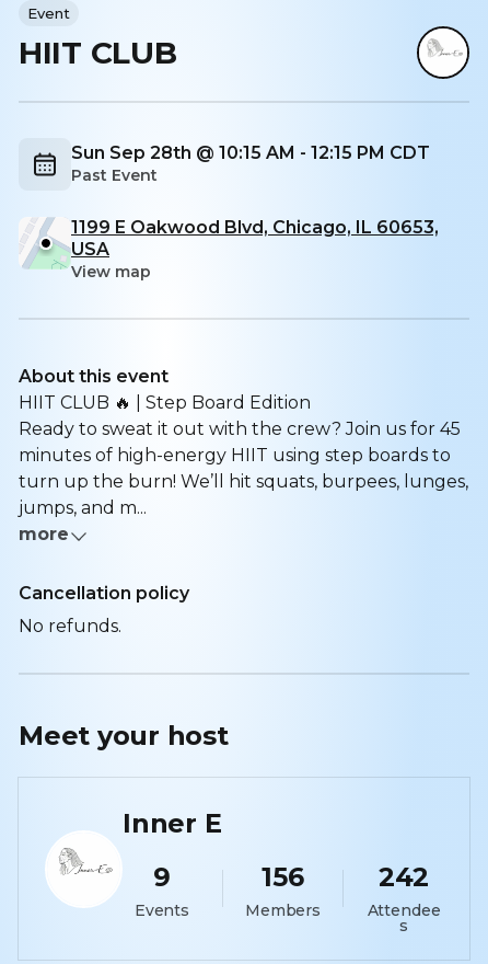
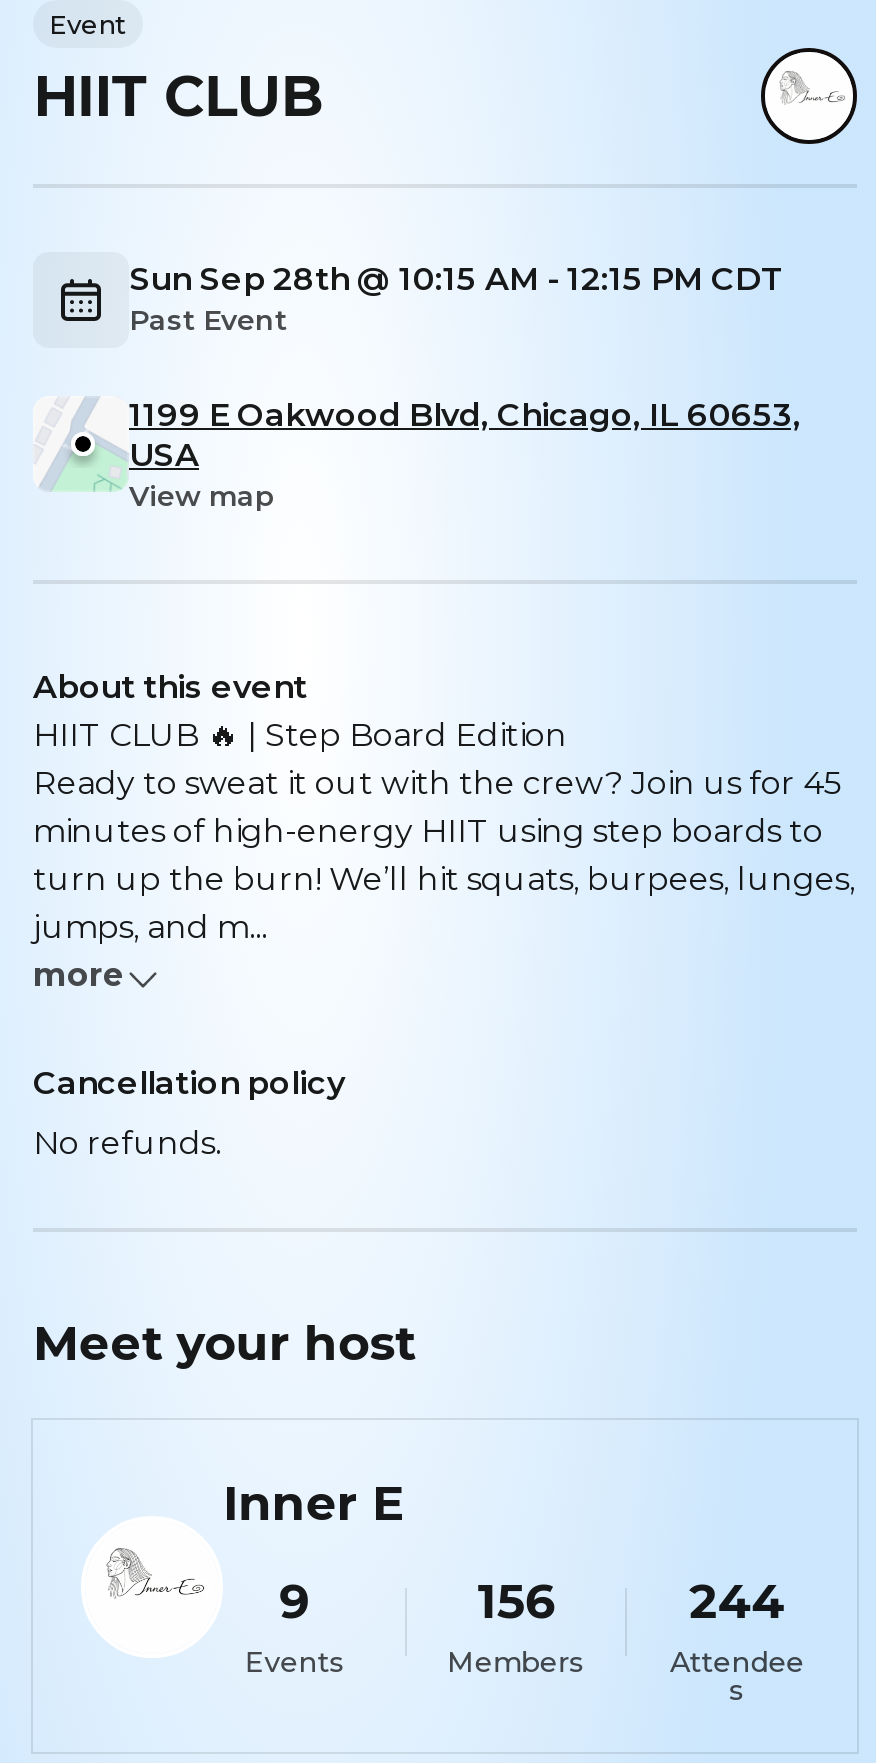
[378,861,429,893] 242 -> [689,1572,785,1630] 244

